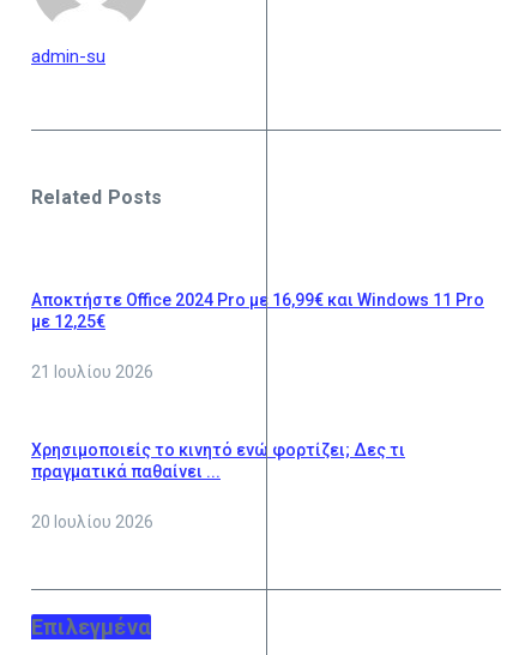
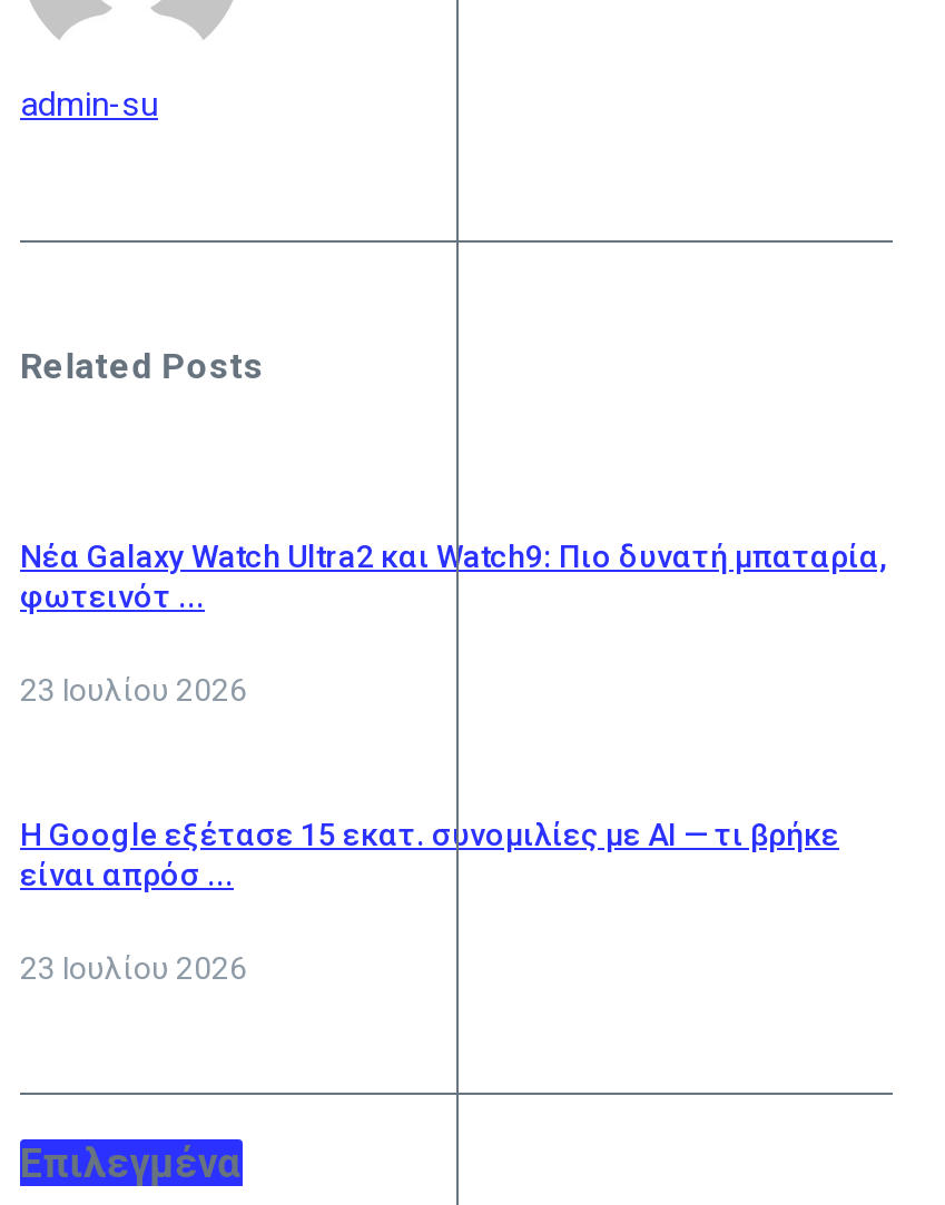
[31,290,484,331] Αποκτήστε Office 2024 Pro με 16,99€ και Windows 11 Pro | με 12,25€ -> [20,539,886,614] Νέα Galaxy Watch Ultra2 και Watch9: Πιο δυνατή μπαταρία, | φωτεινότ ...
[31,363,153,382] 21 Ιουλίου 2026 -> [20,673,247,709] 23 Ιουλίου 2026
[31,440,405,481] Χρησιμοποιείς το κινητό ενώ φορτίζει; Δες τι | πραγματικά παθαίνει ... -> [20,816,839,892] Η Google εξέτασε 15 εκατ. συνομιλίες με AI — τι βρήκε | είναι απρόσ ...
[31,512,153,532] 20 Ιουλίου 2026 -> [20,950,247,986] 23 Ιουλίου 2026

